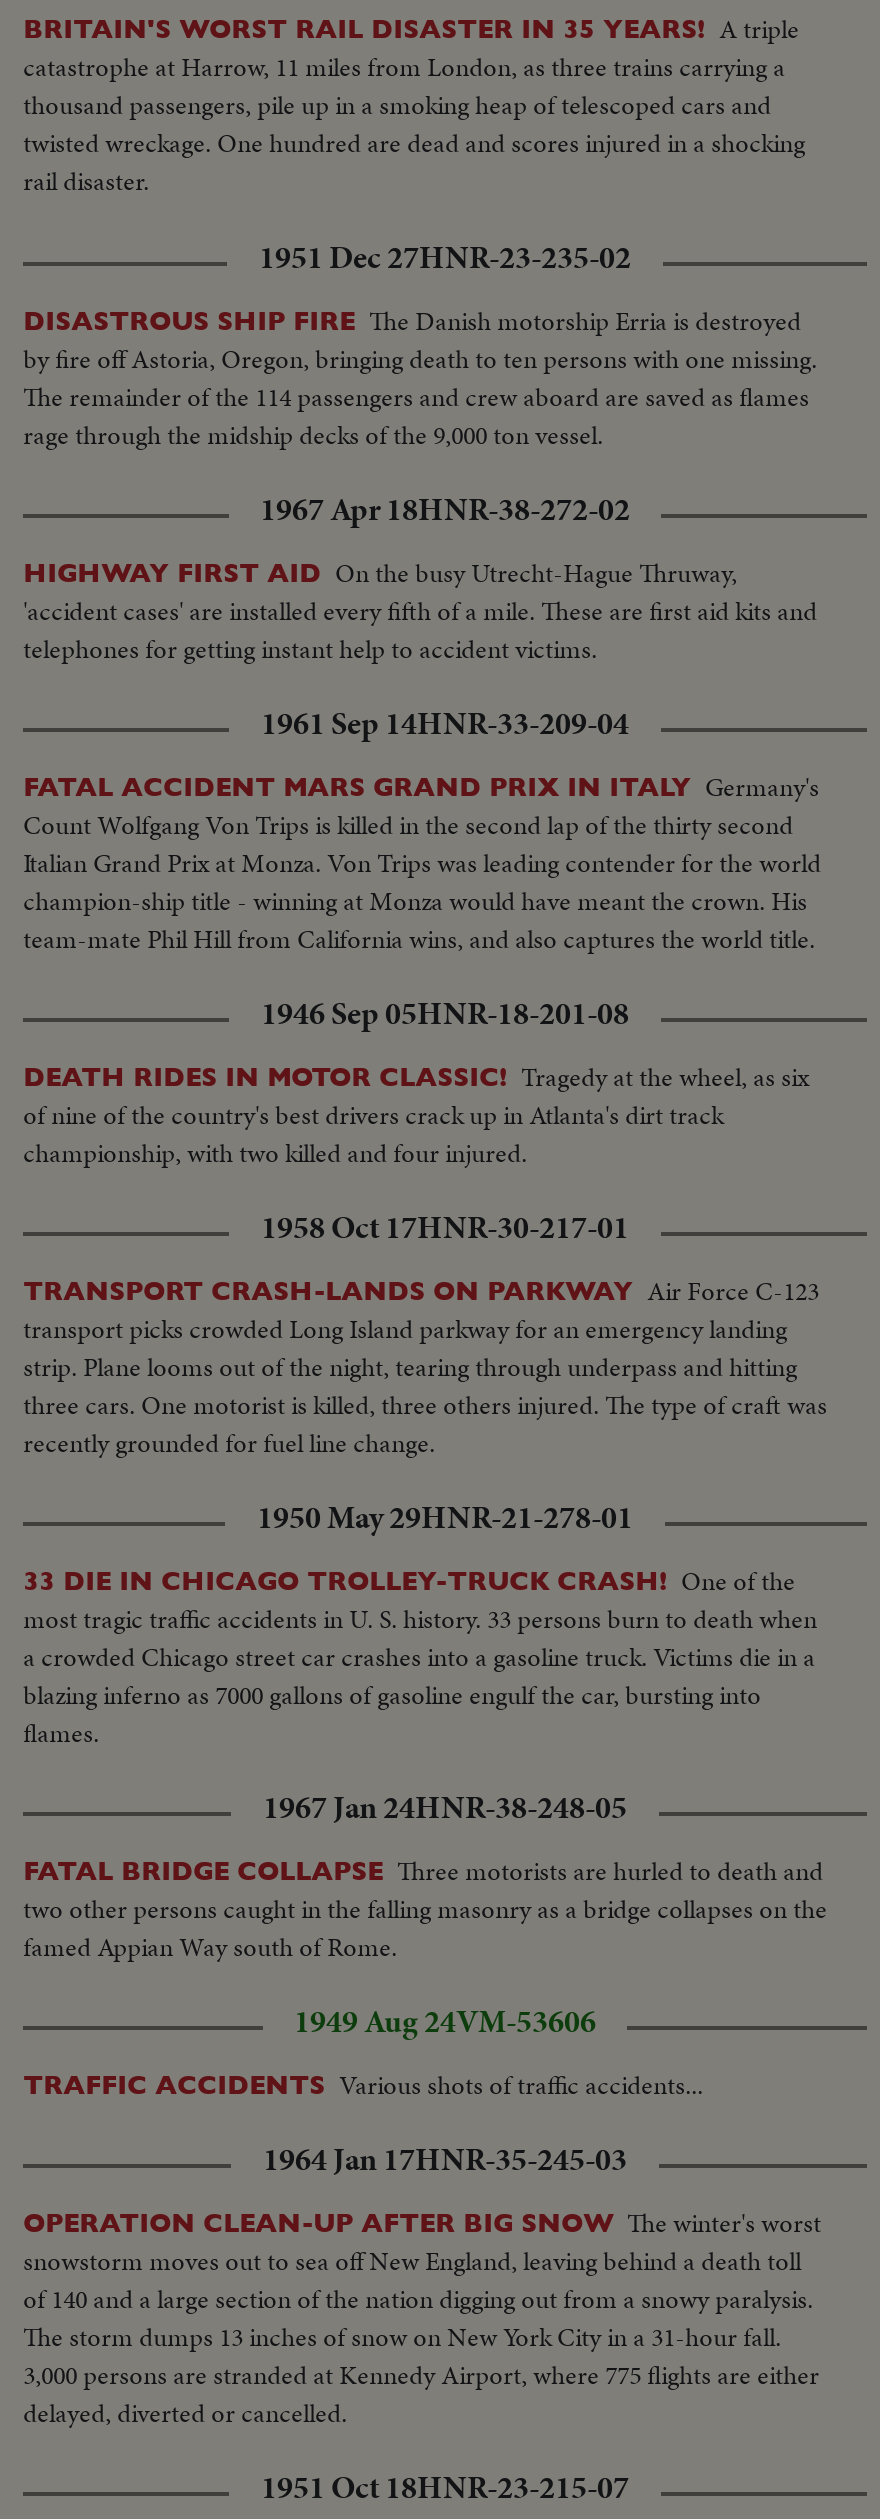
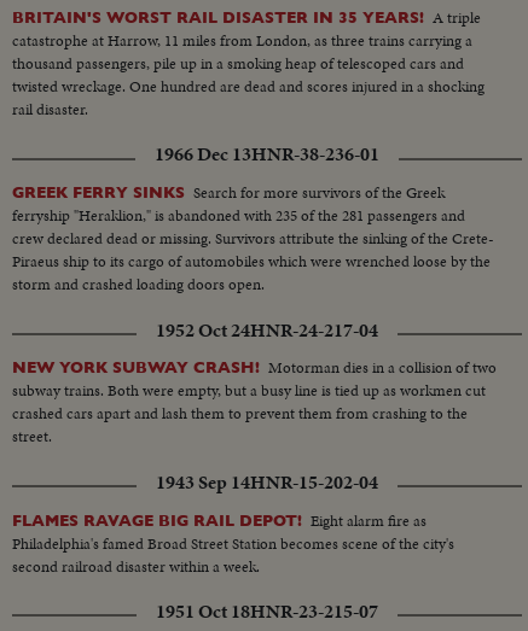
[23,235,827,2431] 1951 Dec 27HNR-23-235-02 | DISASTROUS SHIP FIRE The Danish motorship Erria is destroyed | by fire off Astoria, Oregon, bringing death to ten persons with one missing. | The remainder of the 114 passengers and crew aboard are saved as flames | rage through the midship decks of the 9,000 ton vessel. | 1967 Apr 18HNR-38-272-02 | HIGHWAY FIRST AID On the busy Utrecht-Hague Thruway, | 'accident cases' are installed every fifth of a mile. These are first aid kits and | telephones for getting instant help to accident victims. | 1961 Sep 14HNR-33-209-04 | FATAL ACCIDENT MARS GRAND PRIX IN ITALY Germany's | Count Wolfgang Von Trips is killed in the second lap of the thirty second | Italian Grand Prix at Monza. Von Trips was leading contender for the world | champion-ship title - winning at Monza would have meant the crown. His | team-mate Phil Hill from California wins, and also captures the world title. | 1946 Sep 05HNR-18-201-08 | DEATH RIDES IN MOTOR CLASSIC! Tragedy at the wheel, as six | of nine of the country's best drivers crack up in Atlanta's dirt track | championship, with two killed and four injured. | 1958 Oct 17HNR-30-217-01 | TRANSPORT CRASH-LANDS ON PARKWAY Air Force C-123 | transport picks crowded Long Island parkway for an emergency landing | strip. Plane looms out of the night, tearing through underpass and hitting | three cars. One motorist is killed, three others injured. The type of craft was | recently grounded for fuel line change. | 1950 May 29HNR-21-278-01 | 33 DIE IN CHICAGO TROLLEY-TRUCK CRASH! One of the | most tragic traffic accidents in U. S. history. 33 persons burn to death when | a crowded Chicago street car crashes into a gasoline truck. Victims die in a | blazing inferno as 7000 gallons of gasoline engulf the car, bursting into | flames. | 1967 Jan 24HNR-38-248-05 | FATAL BRIDGE COLLAPSE Three motorists are hurled to death and | two other persons caught in the falling masonry as a bridge collapses on the | famed Appian Way south of Rome. | 1949 Aug 24VM-53606 | TRAFFIC ACCIDENTS Various shots of traffic accidents... | 1964 Jan 17HNR-35-245-03 | OPERATION CLEAN-UP AFTER BIG SNOW The winter's worst | snowstorm moves out to sea off New England, leaving behind a death toll | of 140 and a large section of the nation digging out from a snowy paralysis. | The storm dumps 13 inches of snow on New York City in a 31-hour fall. | 3,000 persons are stranded at Kennedy Airport, where 775 flights are either | delayed, diverted or cancelled. -> [12,142,497,577] 1966 Dec 13HNR-38-236-01 | GREEK FERRY SINKS Search for more survivors of the Greek | ferryship "Heraklion," is abandoned with 235 of the 281 passengers and | crew declared dead or missing. Survivors attribute the sinking of the Crete- | Piraeus ship to its cargo of automobiles which were wrenched loose by the | storm and crashed loading doors open. | 1952 Oct 24HNR-24-217-04 | NEW YORK SUBWAY CRASH! Motorman dies in a collision of two | subway trains. Both were empty, but a busy line is tied up as workmen cut | crashed cars apart and lash them to prevent them from crashing to the | street. | 1943 Sep 14HNR-15-202-04 | FLAMES RAVAGE BIG RAIL DEPOT! Eight alarm fire as | Philadelphia's famed Broad Street Station becomes scene of the city's | second railroad disaster within a week.

